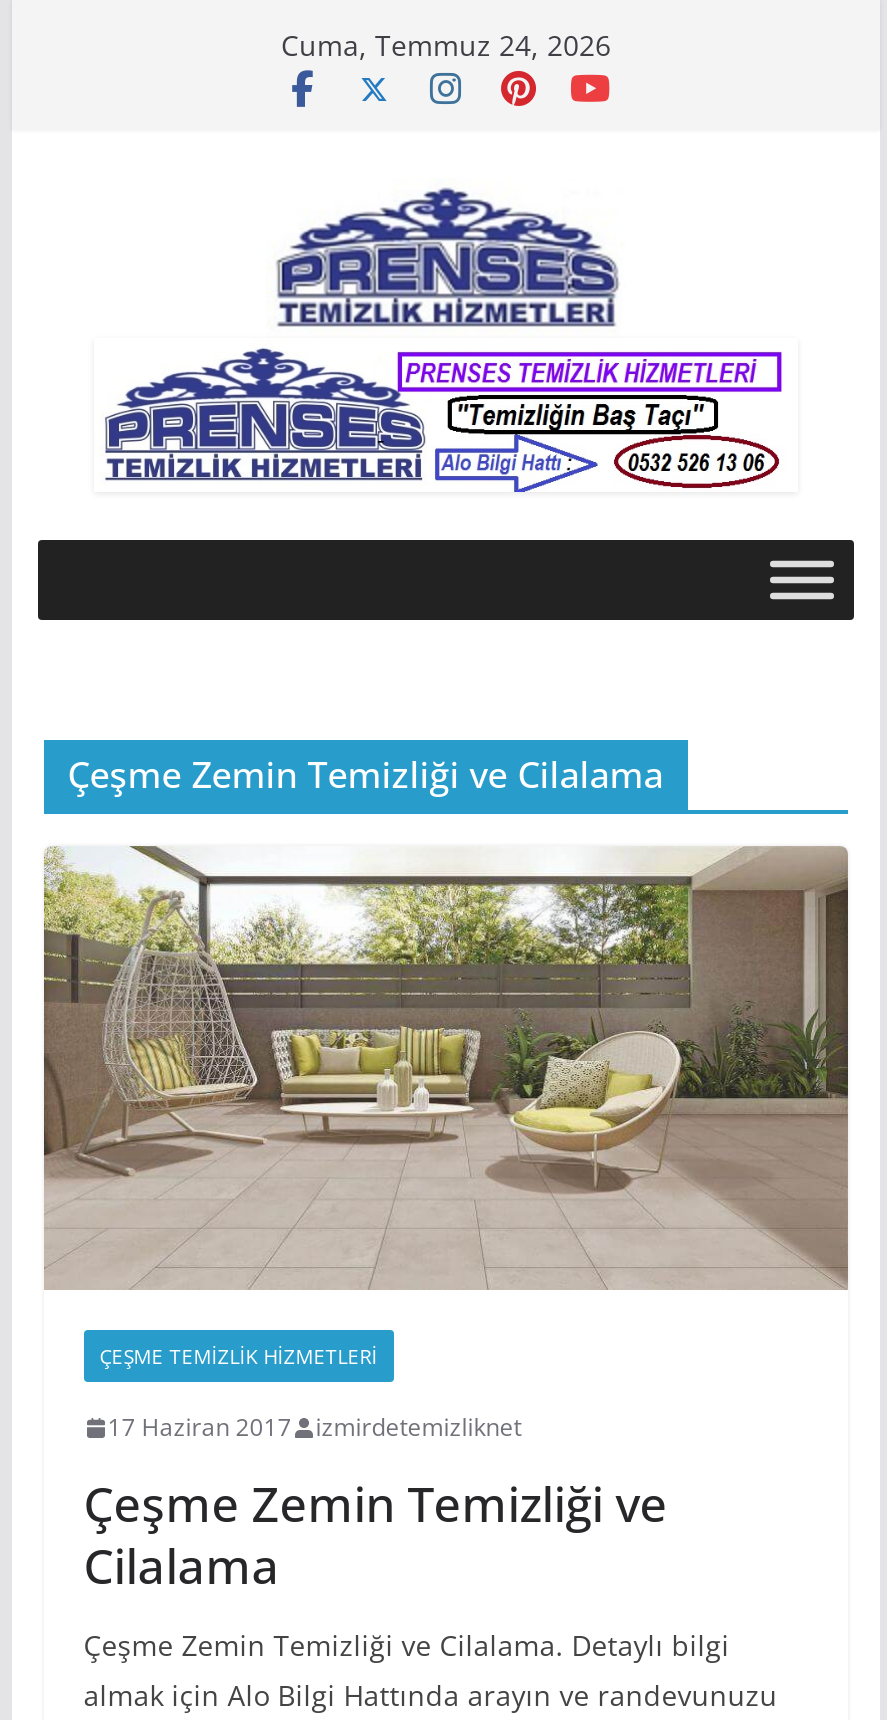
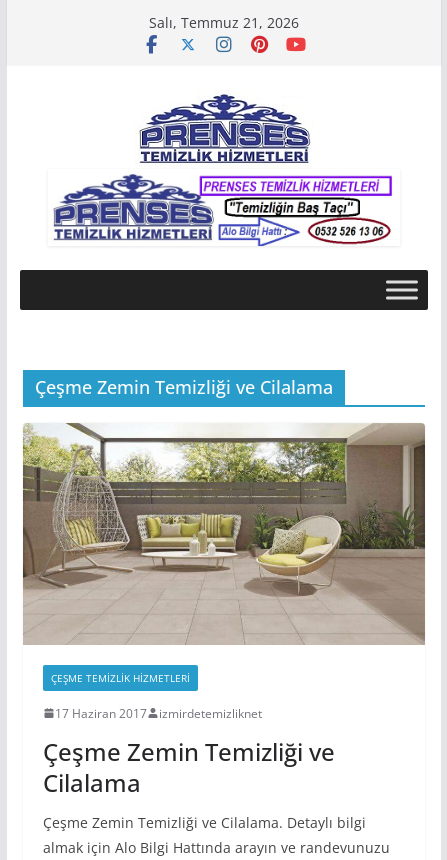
[281,26,611,64] Cuma, Temmuz 24, 2026 -> [149,13,299,32] Salı, Temmuz 21, 2026

